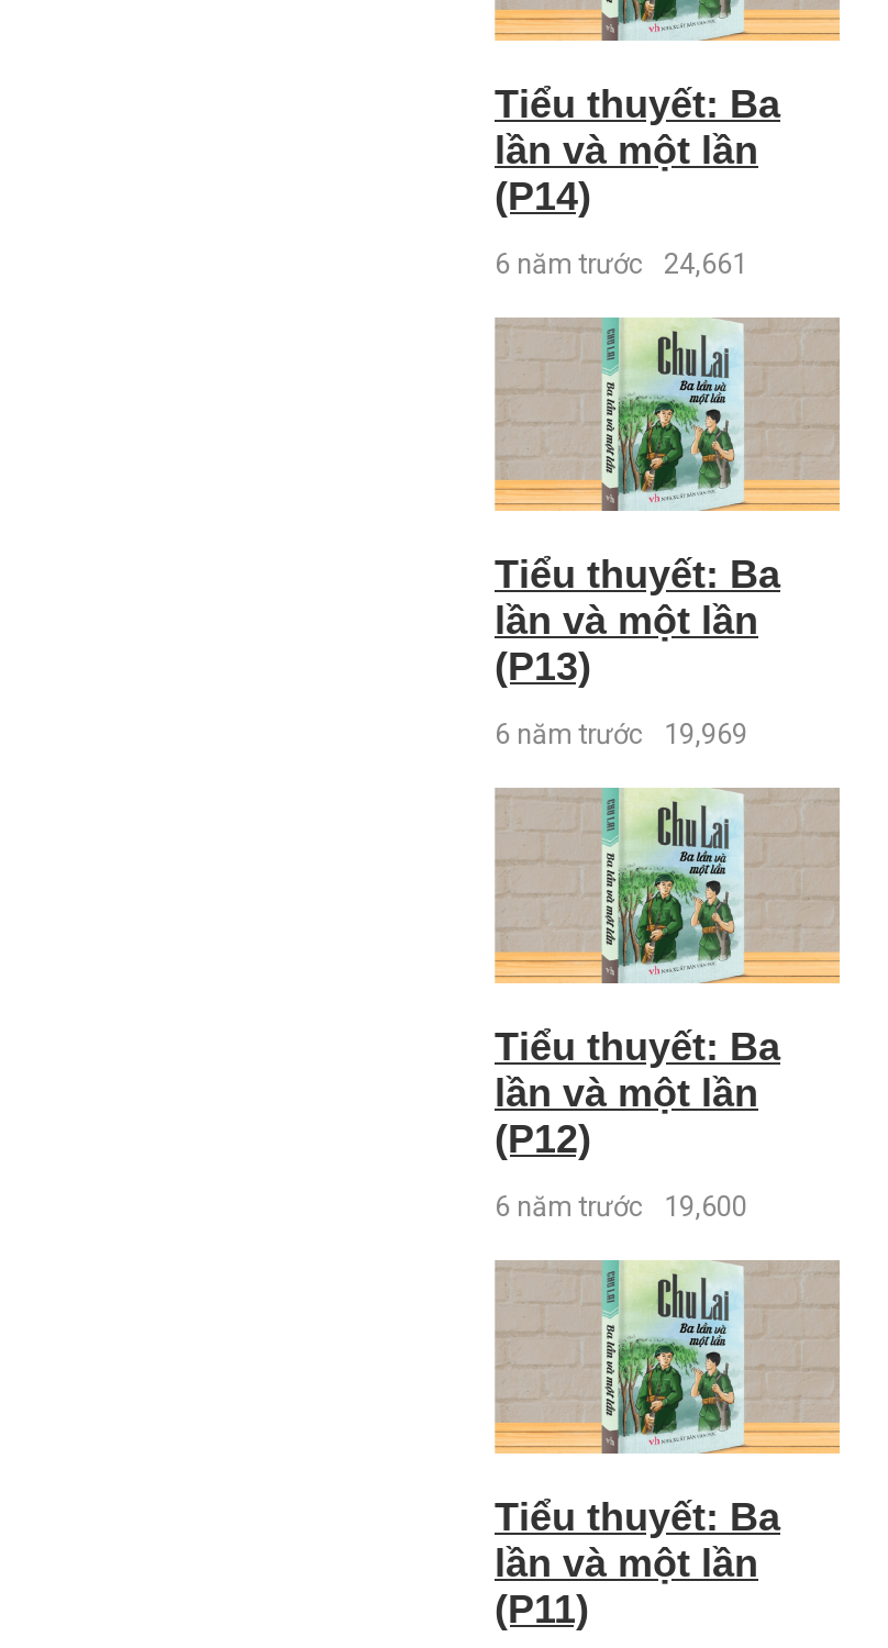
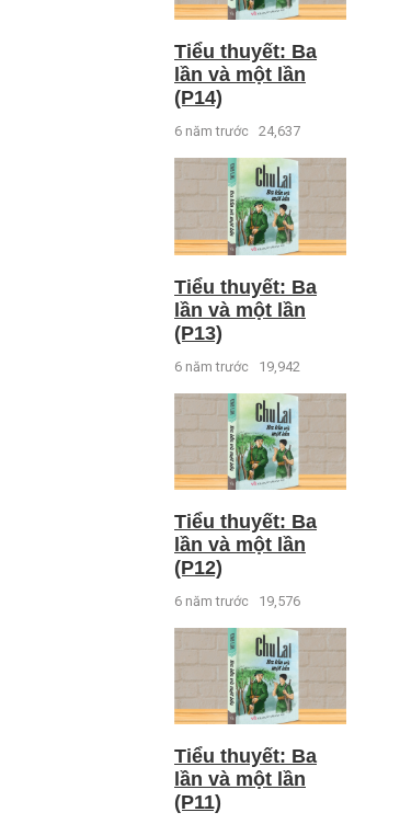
[495,247,747,280] 6 năm trước 24,661 -> [174,123,300,139] 6 năm trước 24,637
[495,718,747,751] 6 năm trước 19,969 -> [174,358,300,374] 6 năm trước 19,942
[495,1189,747,1221] 6 năm trước 19,600 -> [174,593,300,609] 6 năm trước 19,576

